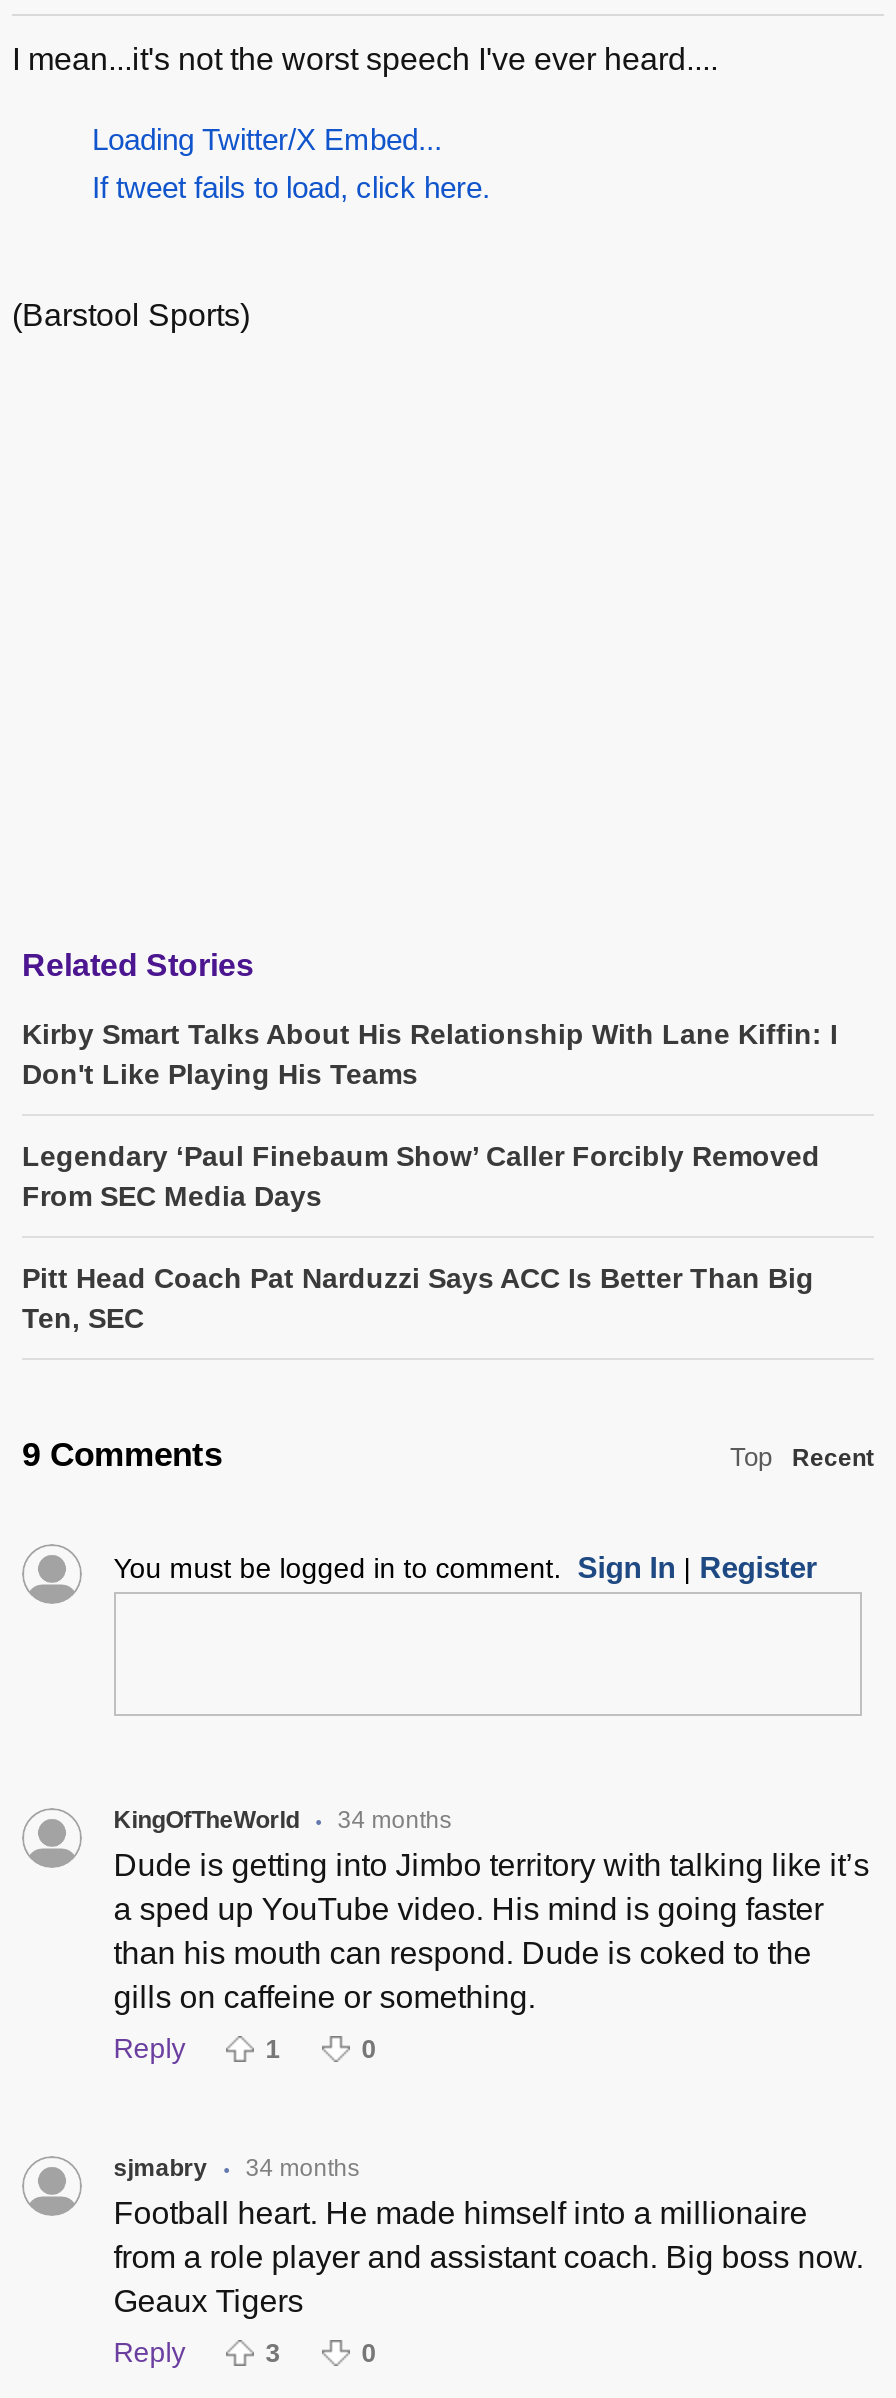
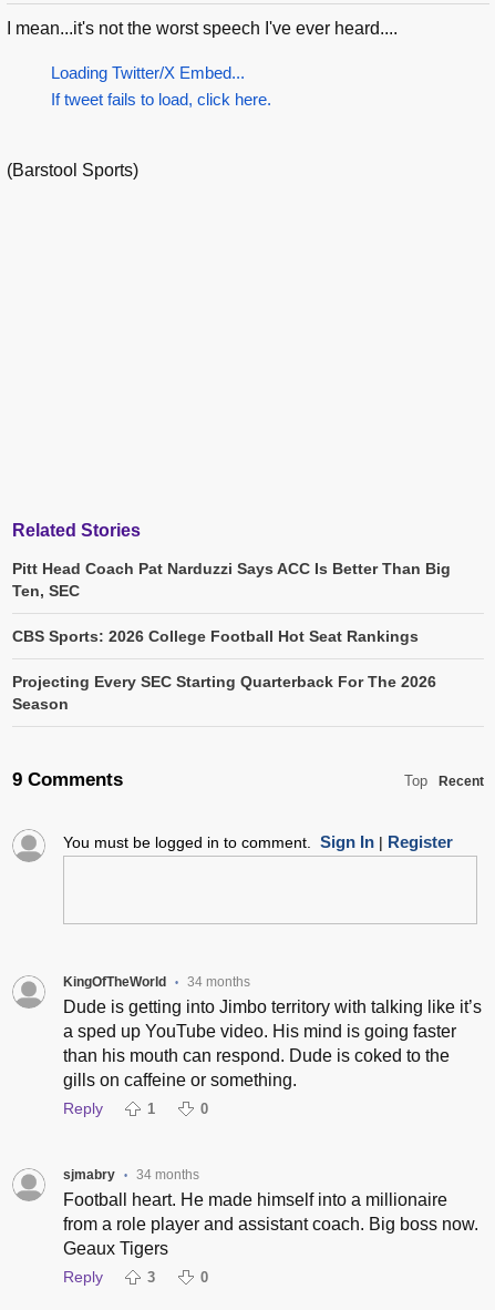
[22,1018,838,1212] Kirby Smart Talks About His Relationship With Lane Kiffin: I | Don't Like Playing His Teams | Legendary ‘Paul Finebaum Show’ Caller Forcibly Removed | From SEC Media Days -> none
moved [22,1262,814,1334] -> [12,560,451,600]: Pitt Head Coach Pat Narduzzi Says ACC Is Better Than Big | Ten, SEC
none -> [12,627,436,713] CBS Sports: 2026 College Football Hot Seat Rankings | Projecting Every SEC Starting Quarterback For The 2026 | Season

